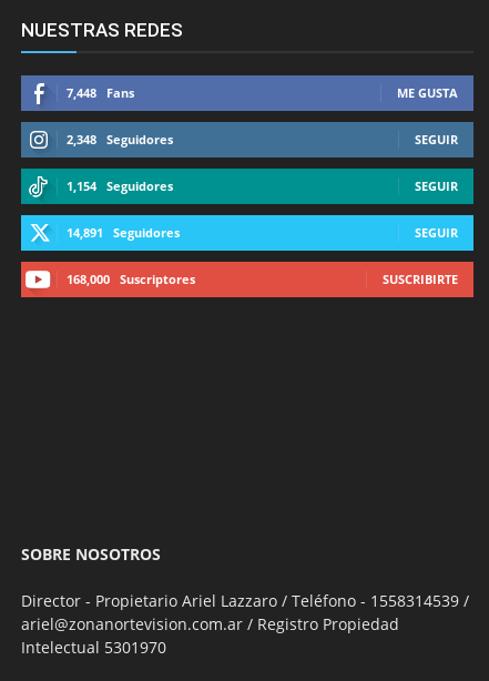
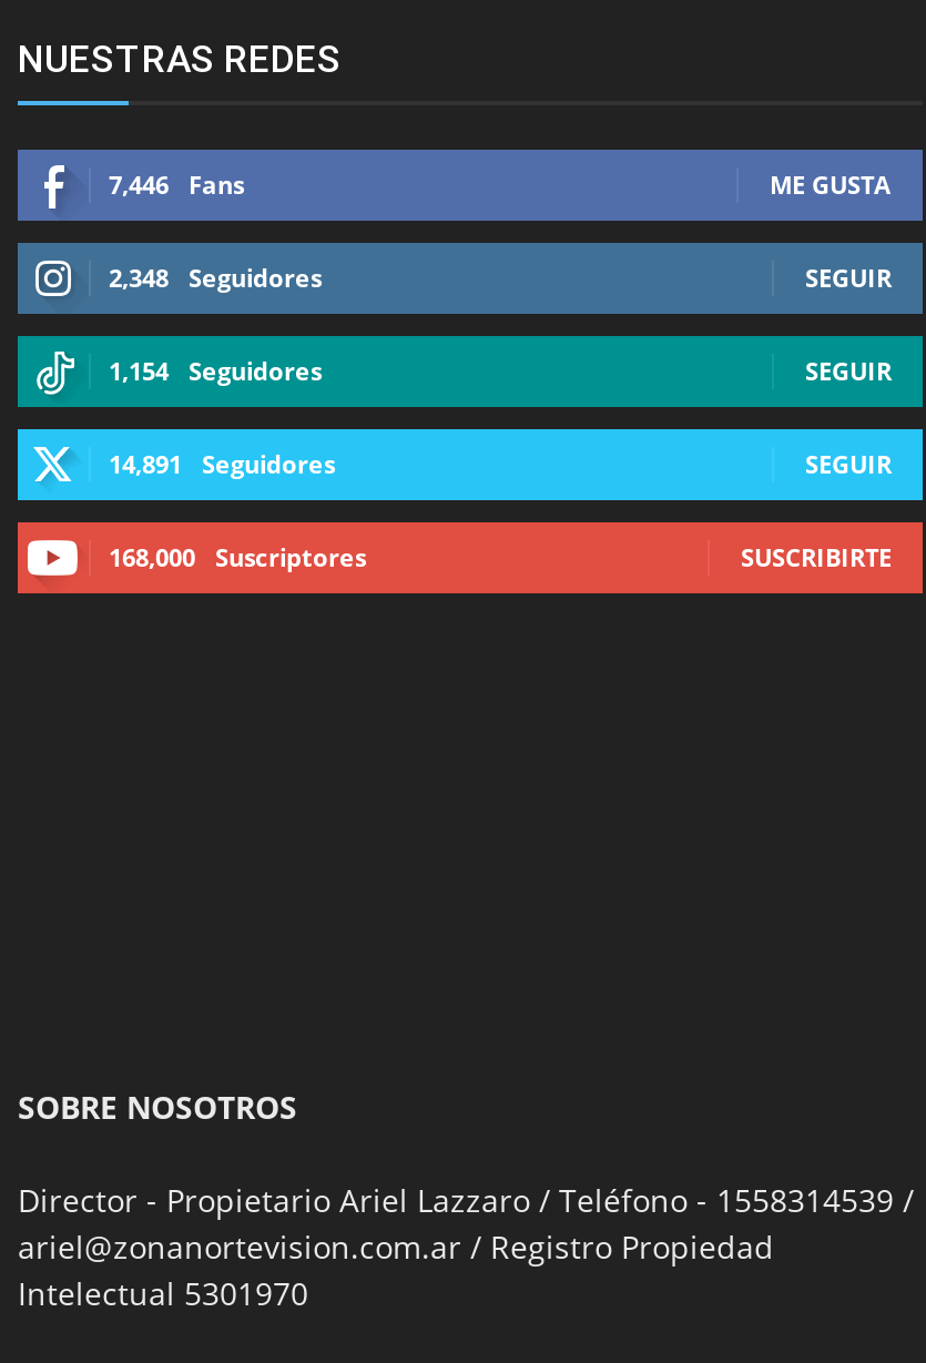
[67,84,134,101] 7,448 Fans -> [109,167,244,201] 7,446 Fans

